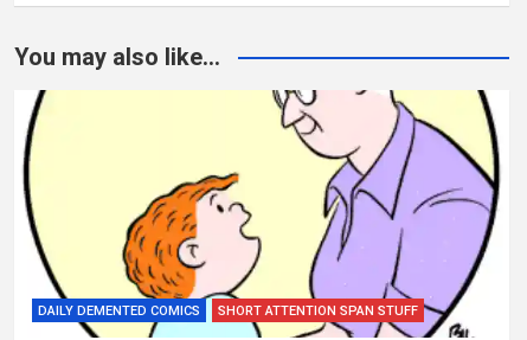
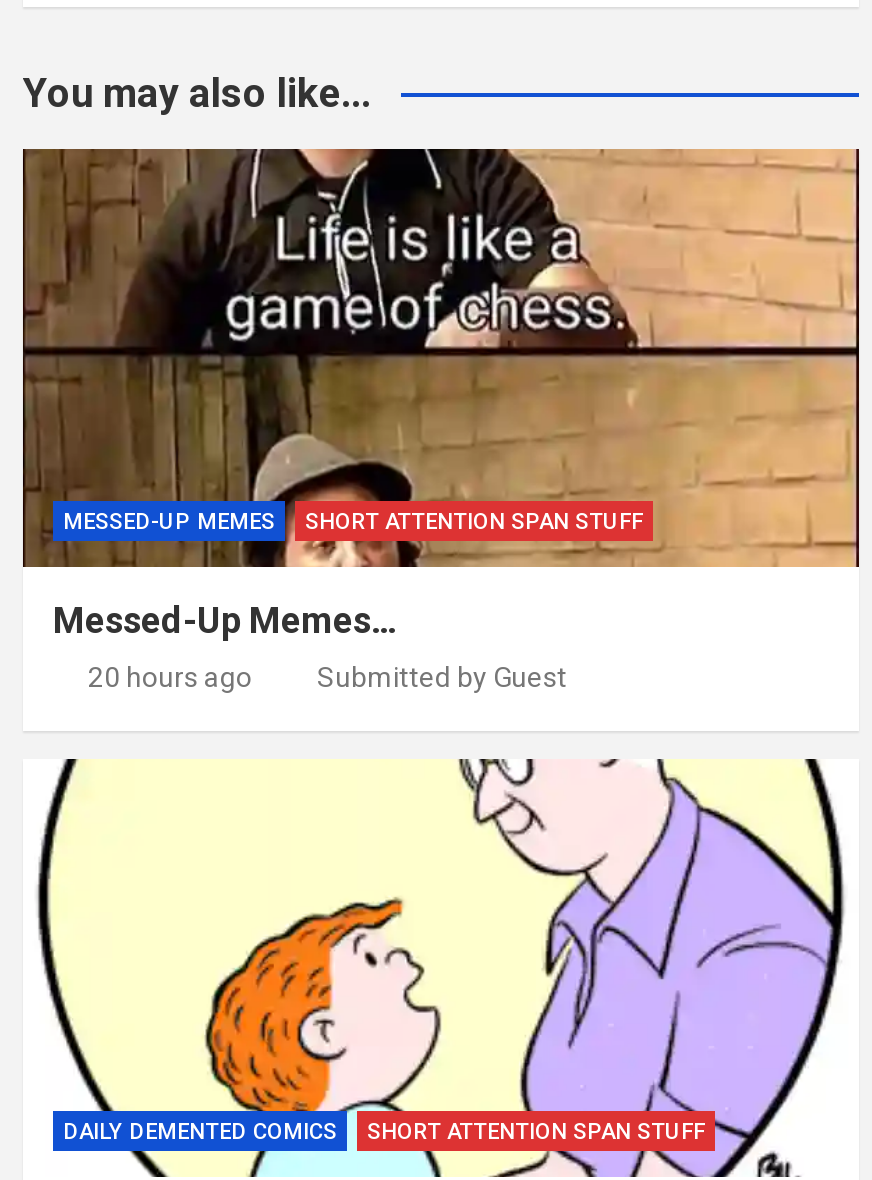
none -> [21,147,861,692] [image] | MESSED-UP MEMES | SHORT ATTENTION SPAN STUFF | Messed-Up Memes… | 20 hours ago | Submitted by Guest

